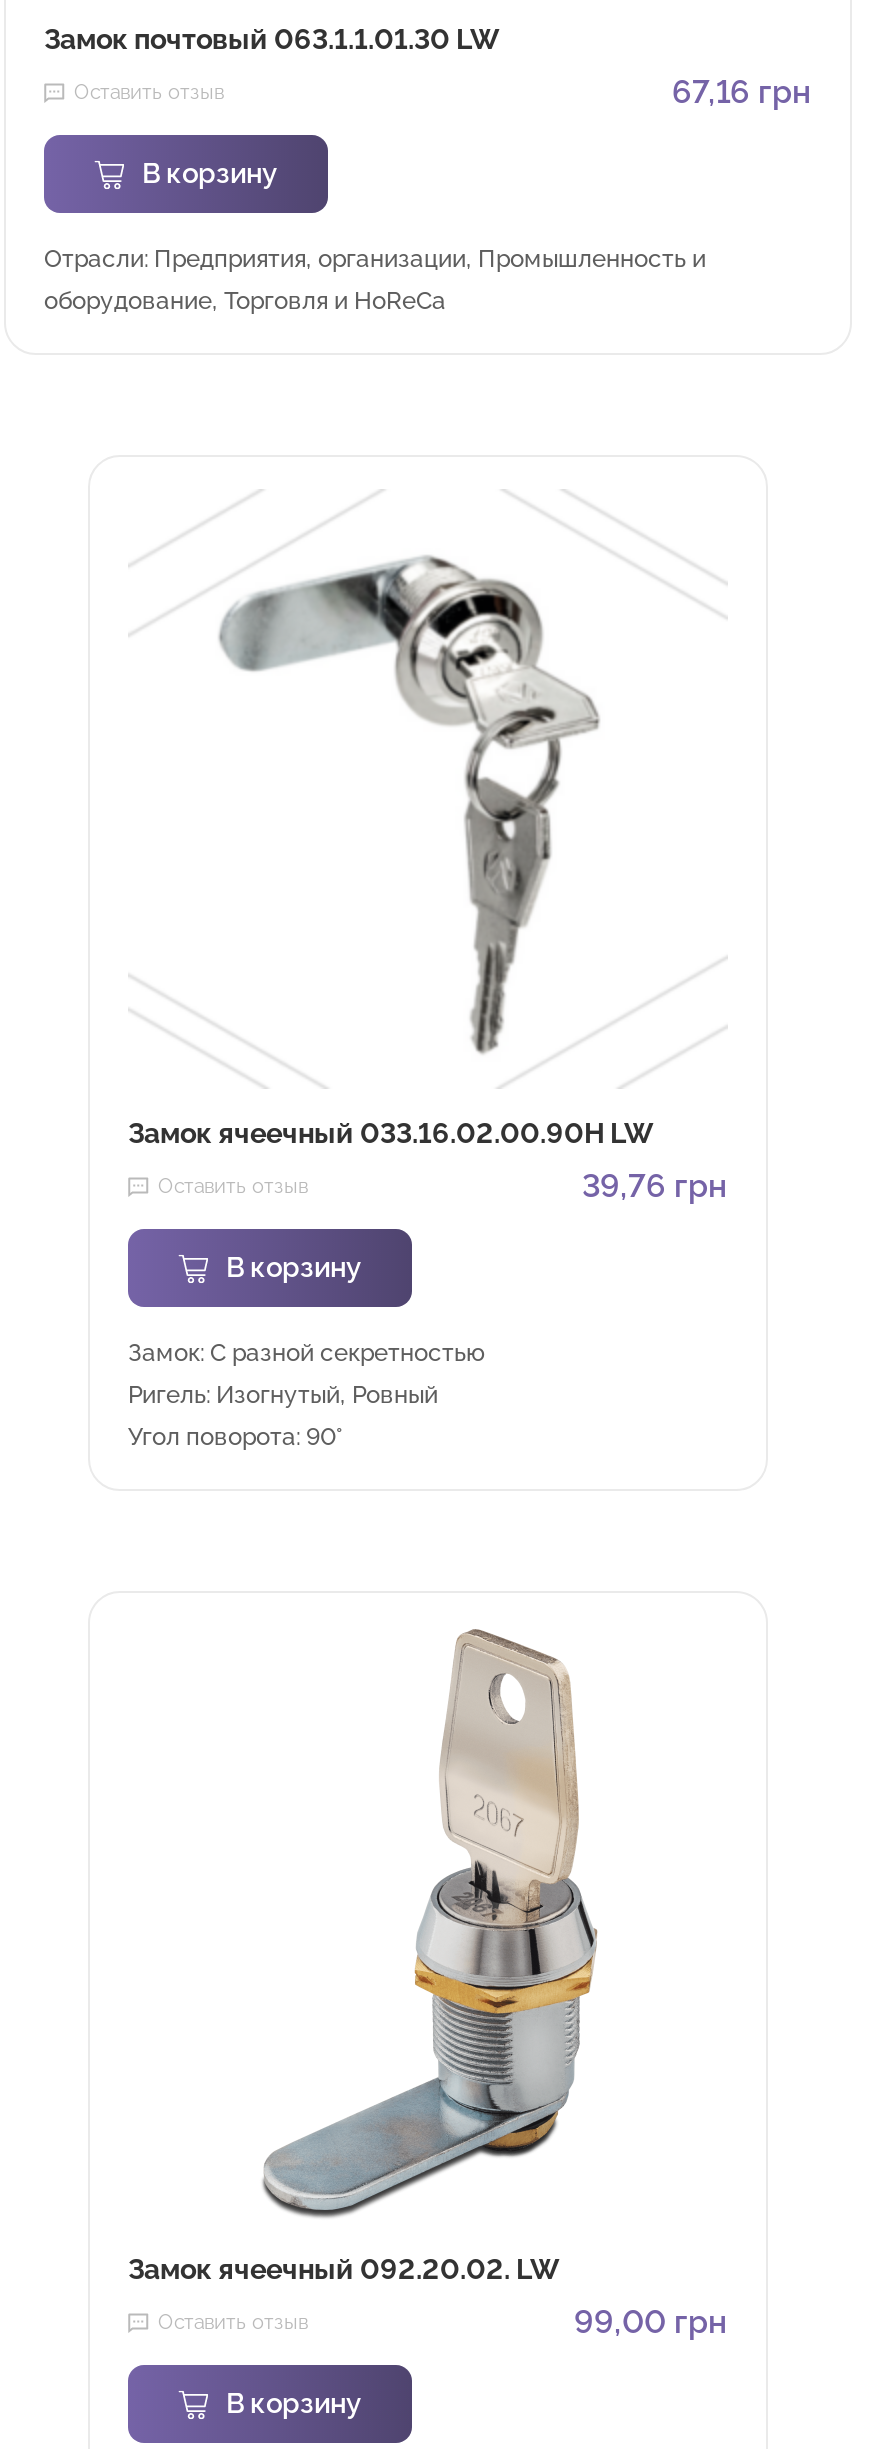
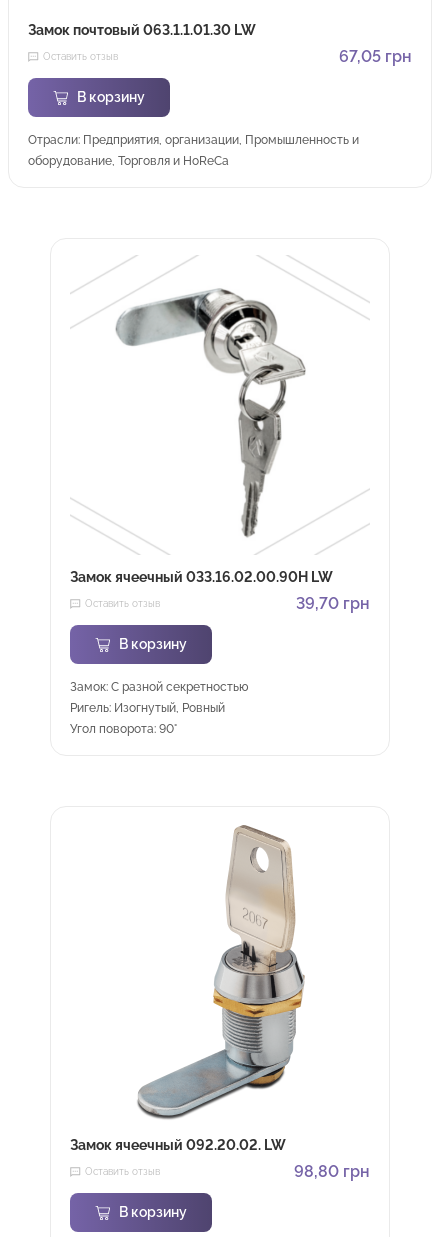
[672,73,812,111] 67,16 грн -> [339,47,412,66] 67,05 грн
[582,1167,728,1205] 39,76 грн -> [296,594,370,613] 39,70 грн
[574,2303,728,2341] 99,00 грн -> [294,1162,370,1181] 98,80 грн

